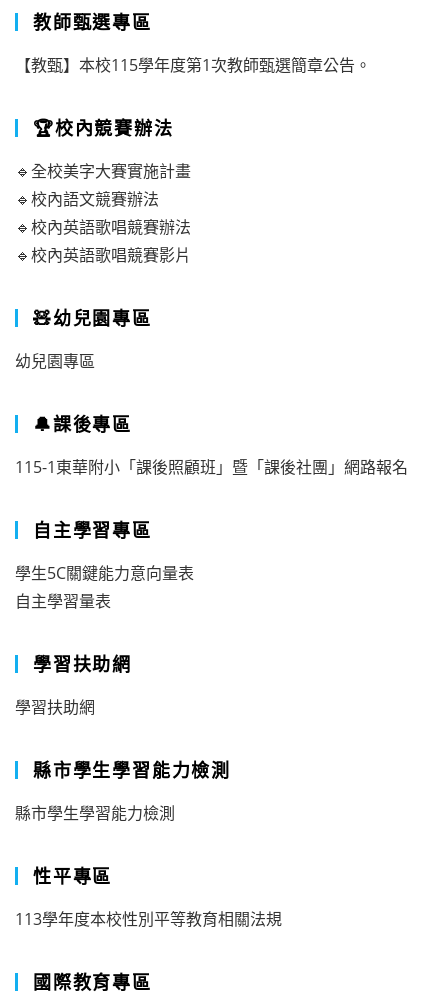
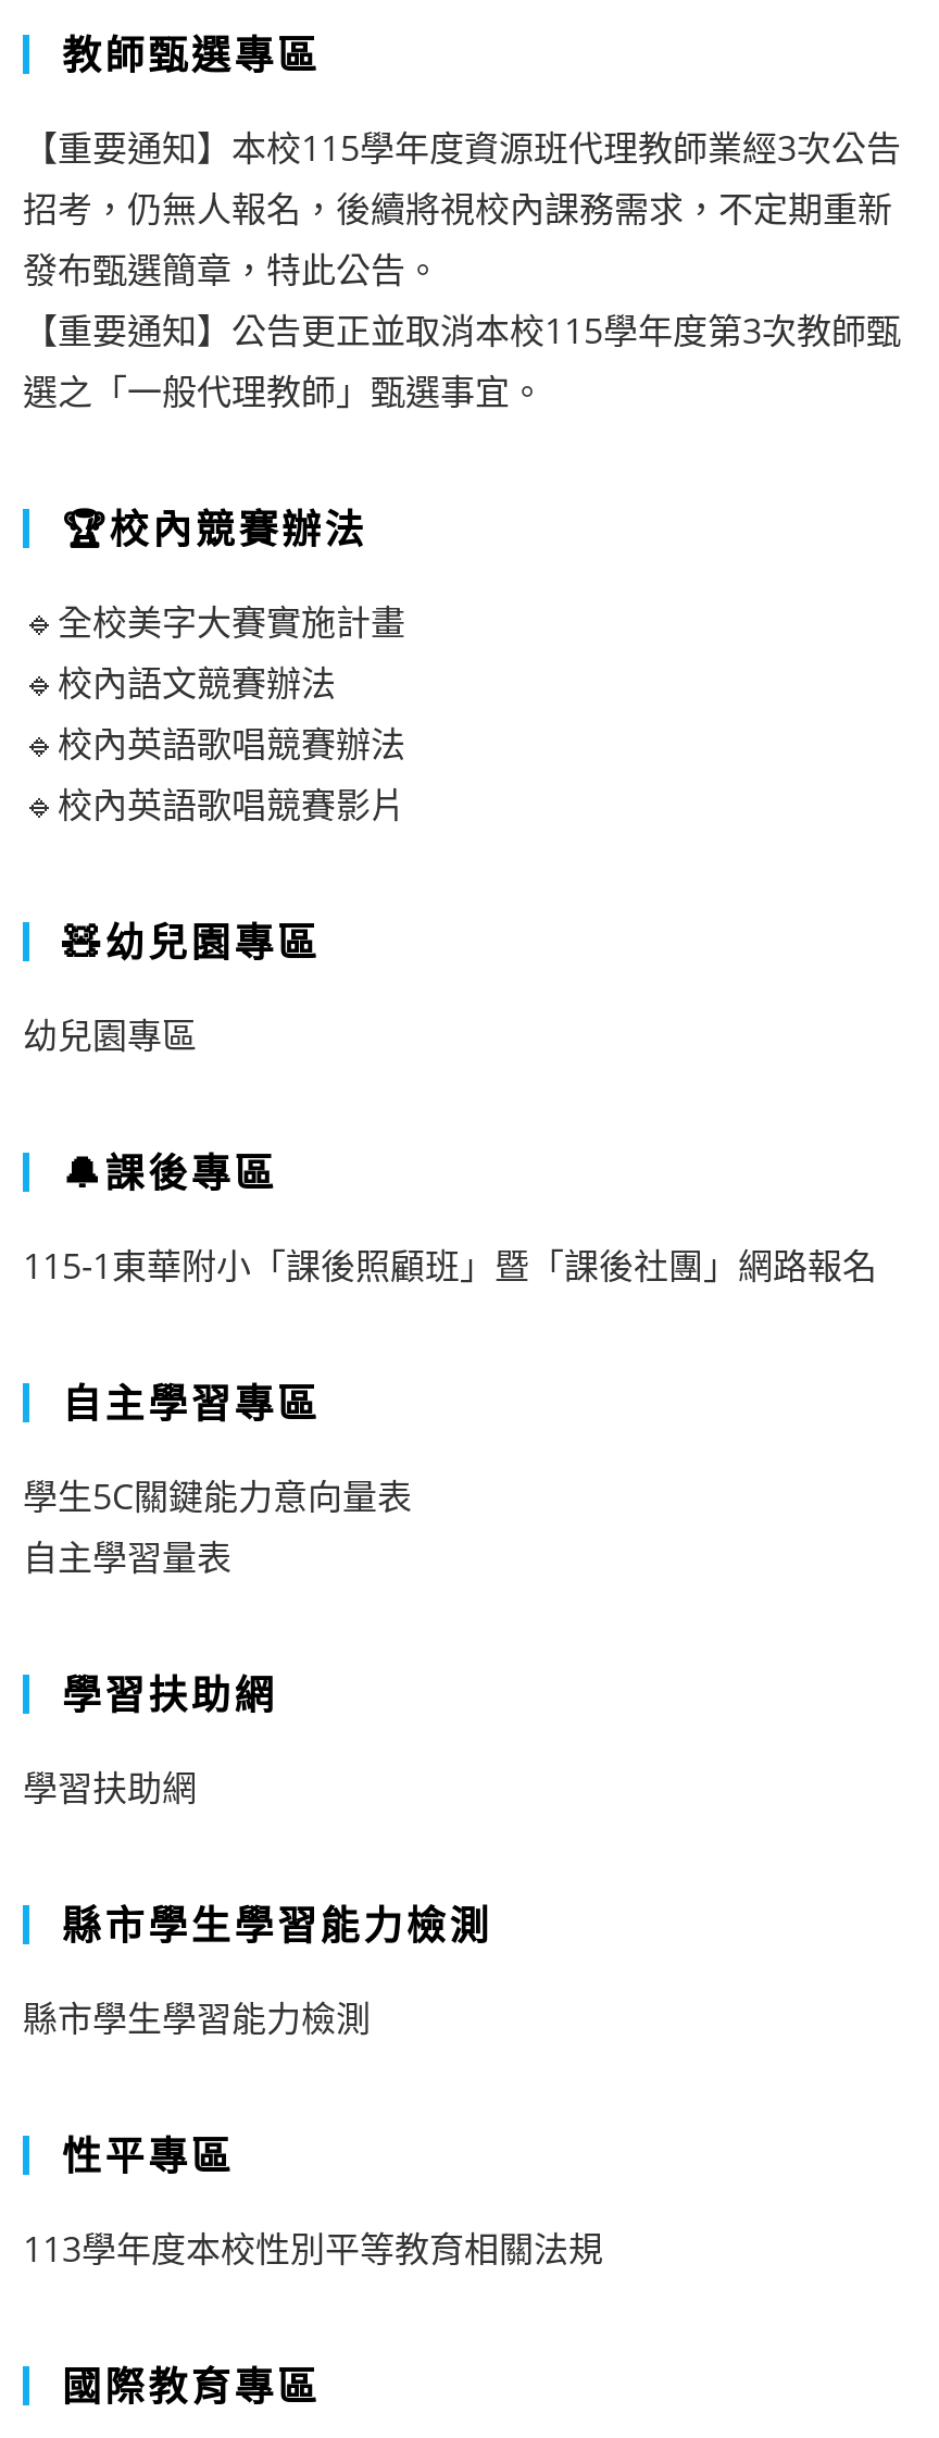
[15,54,371,76] 【教甄】本校115學年度第1次教師甄選簡章公告。 -> [23,125,901,416] 【重要通知】本校115學年度資源班代理教師業經3次公告 | 招考，仍無人報名，後續將視校內課務需求，不定期重新 | 發布甄選簡章，特此公告。 | 【重要通知】公告更正並取消本校115學年度第3次教師甄 | 選之「一般代理教師」甄選事宜。

